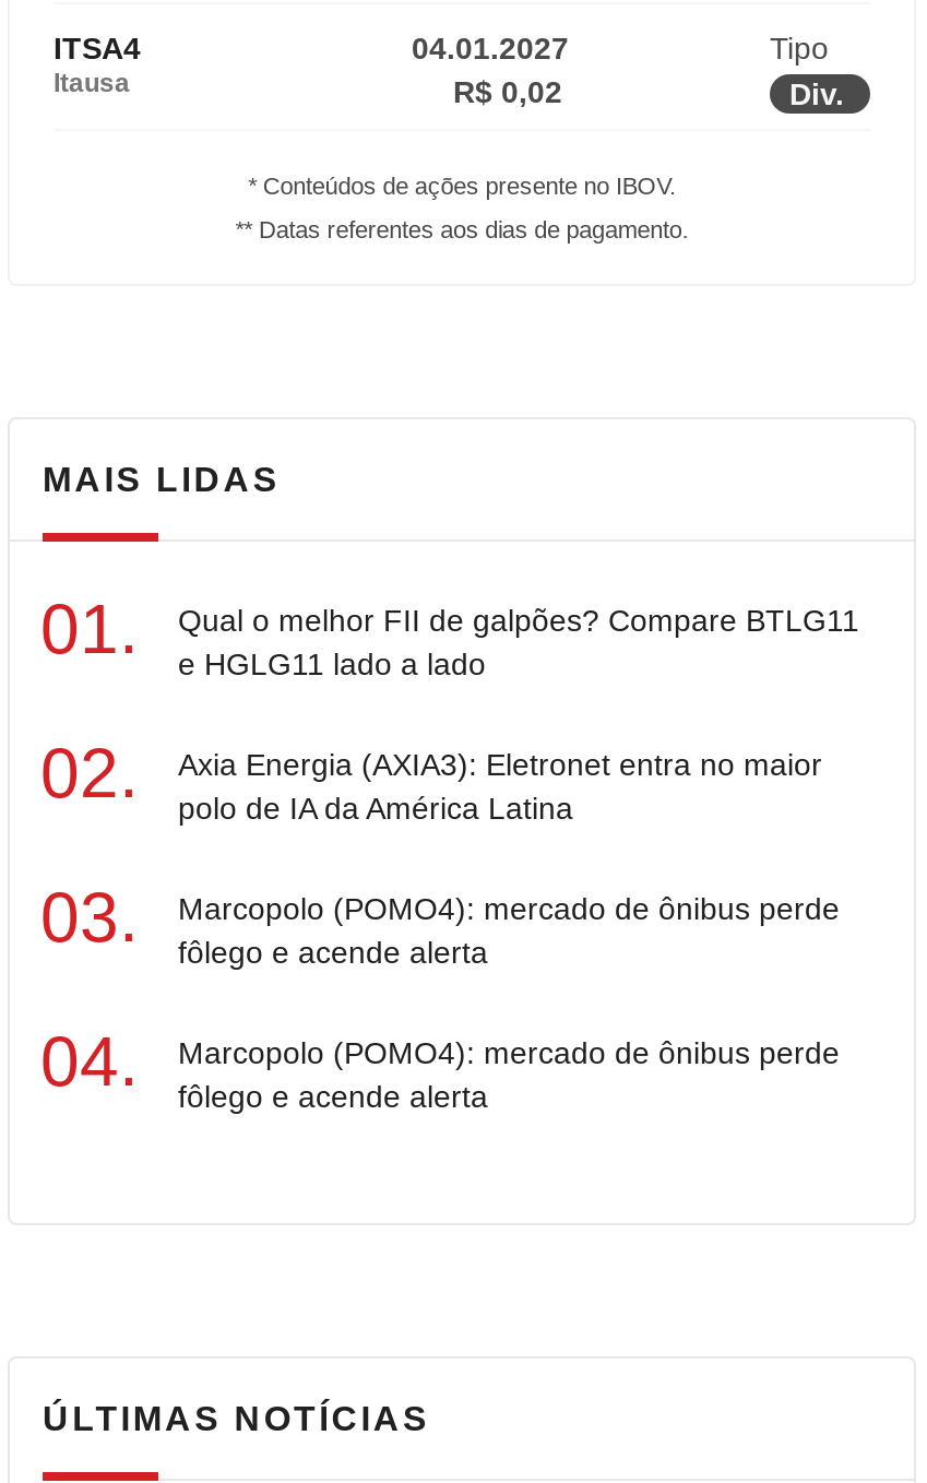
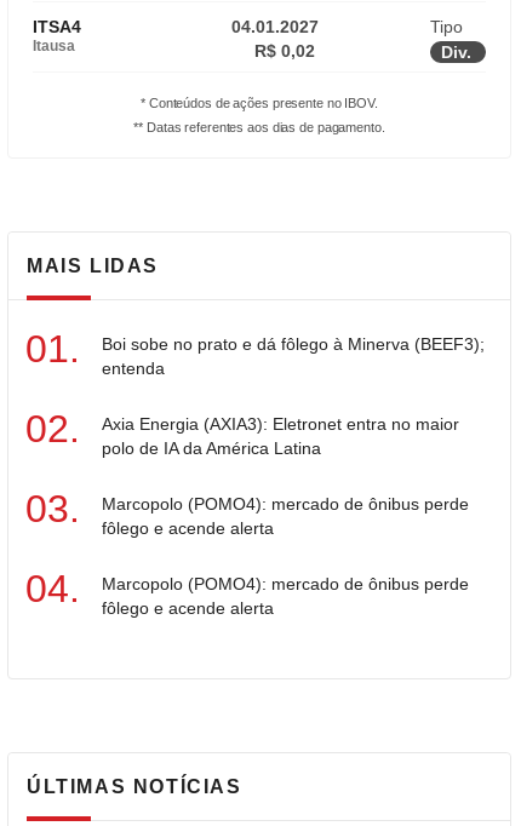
[178,603,859,681] Qual o melhor FII de galpões? Compare BTLG11 | e HGLG11 lado a lado -> [102,334,485,378] Boi sobe no prato e dá fôlego à Minerva (BEEF3); | entenda

